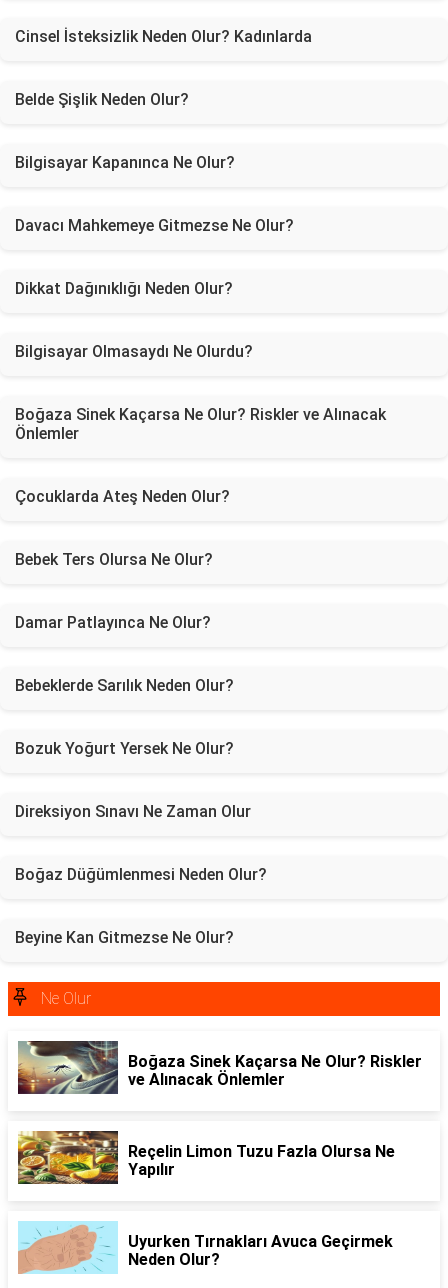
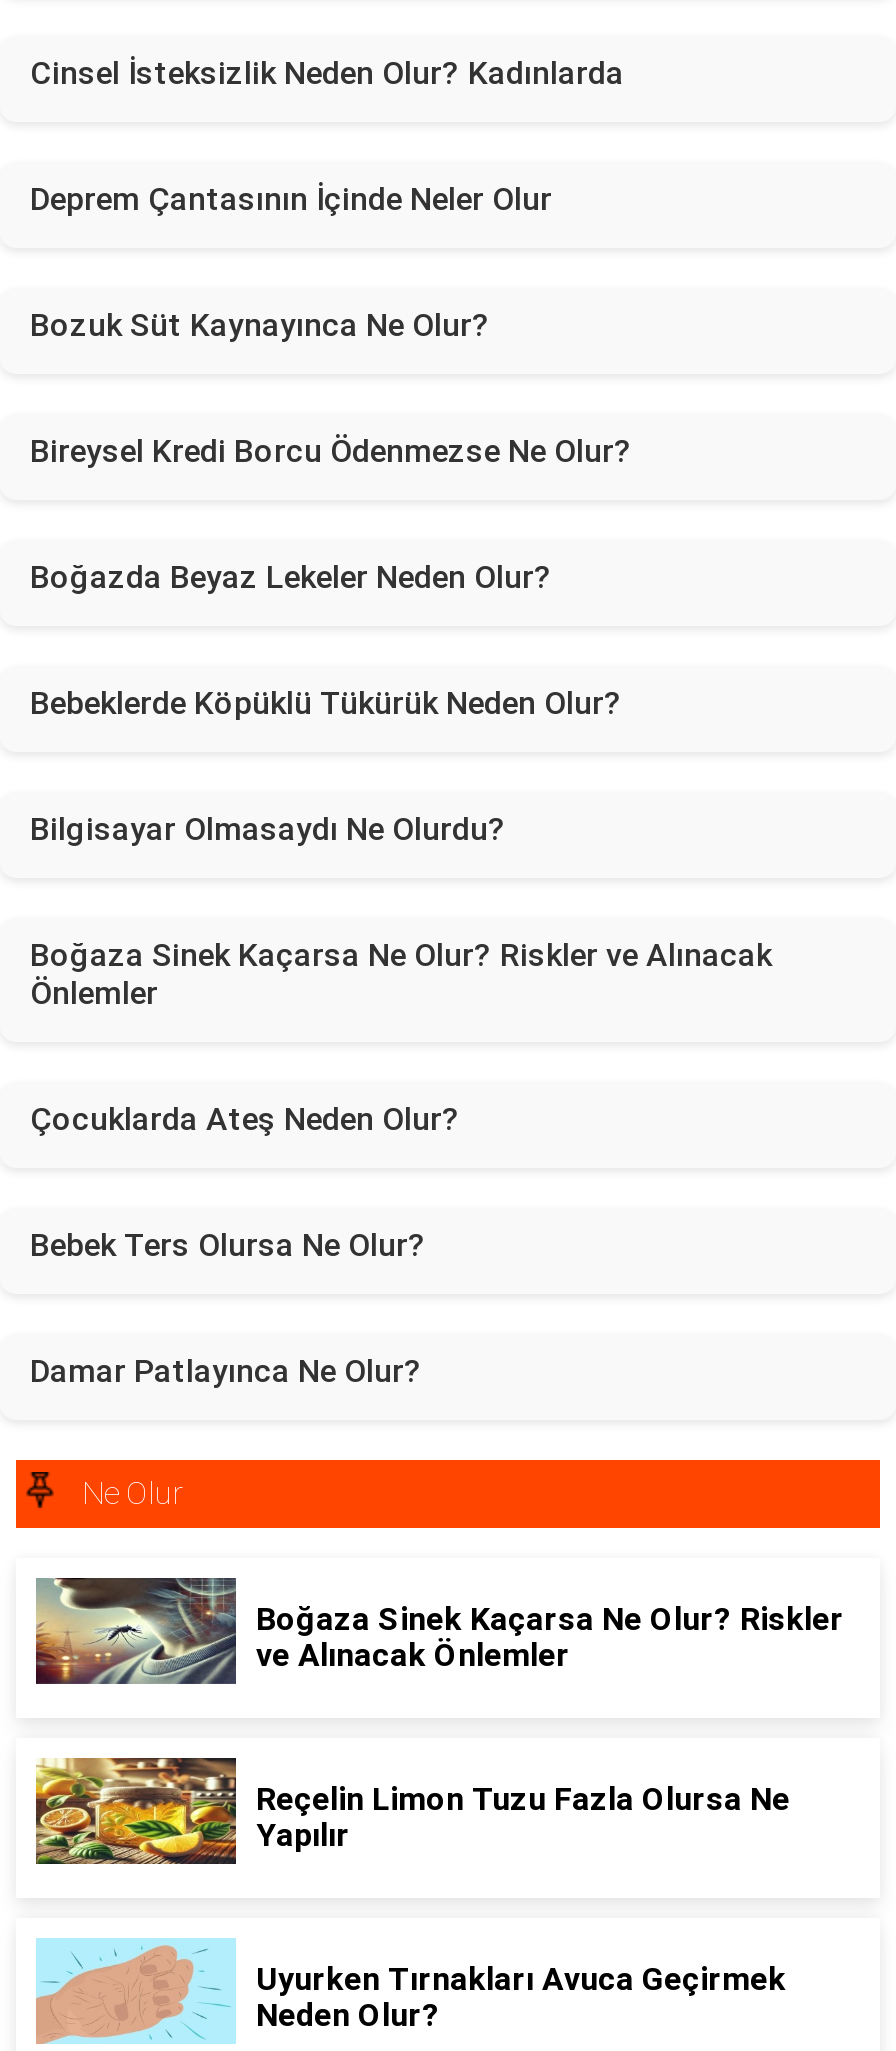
[15,90,294,298] Belde Şişlik Neden Olur? | Bilgisayar Kapanınca Ne Olur? | Davacı Mahkemeye Gitmezse Ne Olur? | Dikkat Dağınıklığı Neden Olur? -> [30,180,632,722] Deprem Çantasının İçinde Neler Olur | Bozuk Süt Kaynayınca Ne Olur? | Bireysel Kredi Borcu Ödenmezse Ne Olur? | Boğazda Beyaz Lekeler Neden Olur? | Bebeklerde Köpüklü Tükürük Neden Olur?
moved [15,342,386,632] -> [30,810,772,1390]: Bilgisayar Olmasaydı Ne Olurdu? | Boğaza Sinek Kaçarsa Ne Olur? Riskler ve Alınacak | Önlemler | Çocuklarda Ateş Neden Olur? | Bebek Ters Olursa Ne Olur? | Damar Patlayınca Ne Olur?
[15,676,267,947] Bebeklerde Sarılık Neden Olur? | Bozuk Yoğurt Yersek Ne Olur? | Direksiyon Sınavı Ne Zaman Olur | Boğaz Düğümlenmesi Neden Olur? | Beyine Kan Gitmezse Ne Olur? -> none

